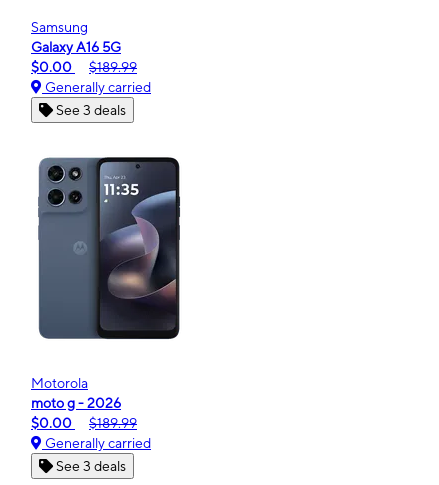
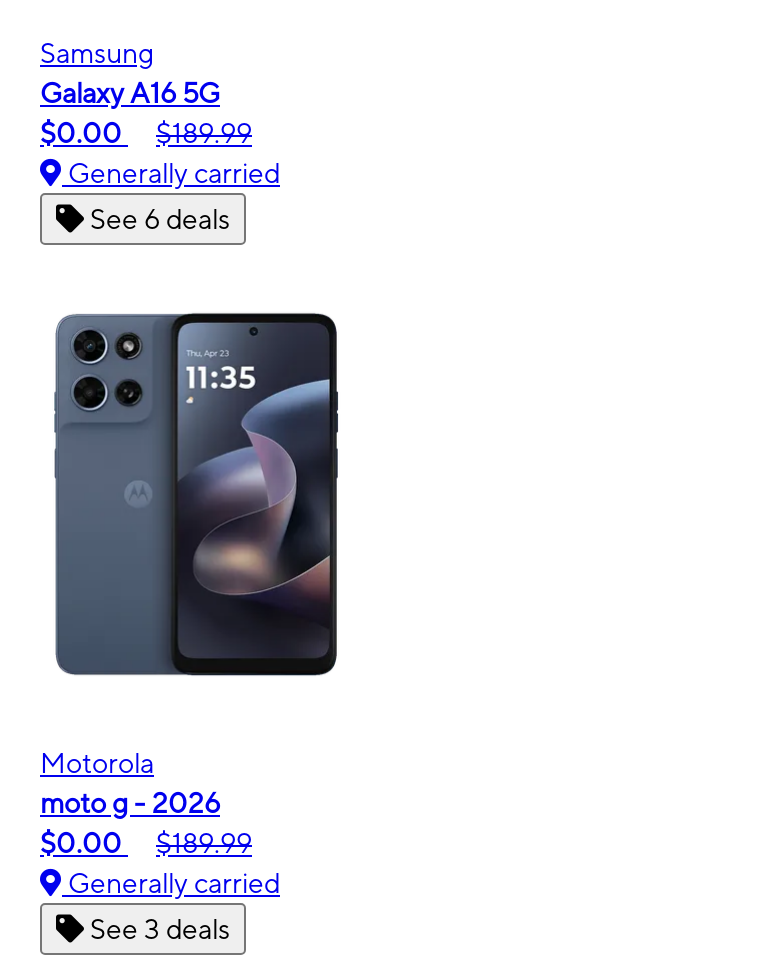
[56,102,126,118] See 3 deals -> [90,202,230,234] See 6 deals

